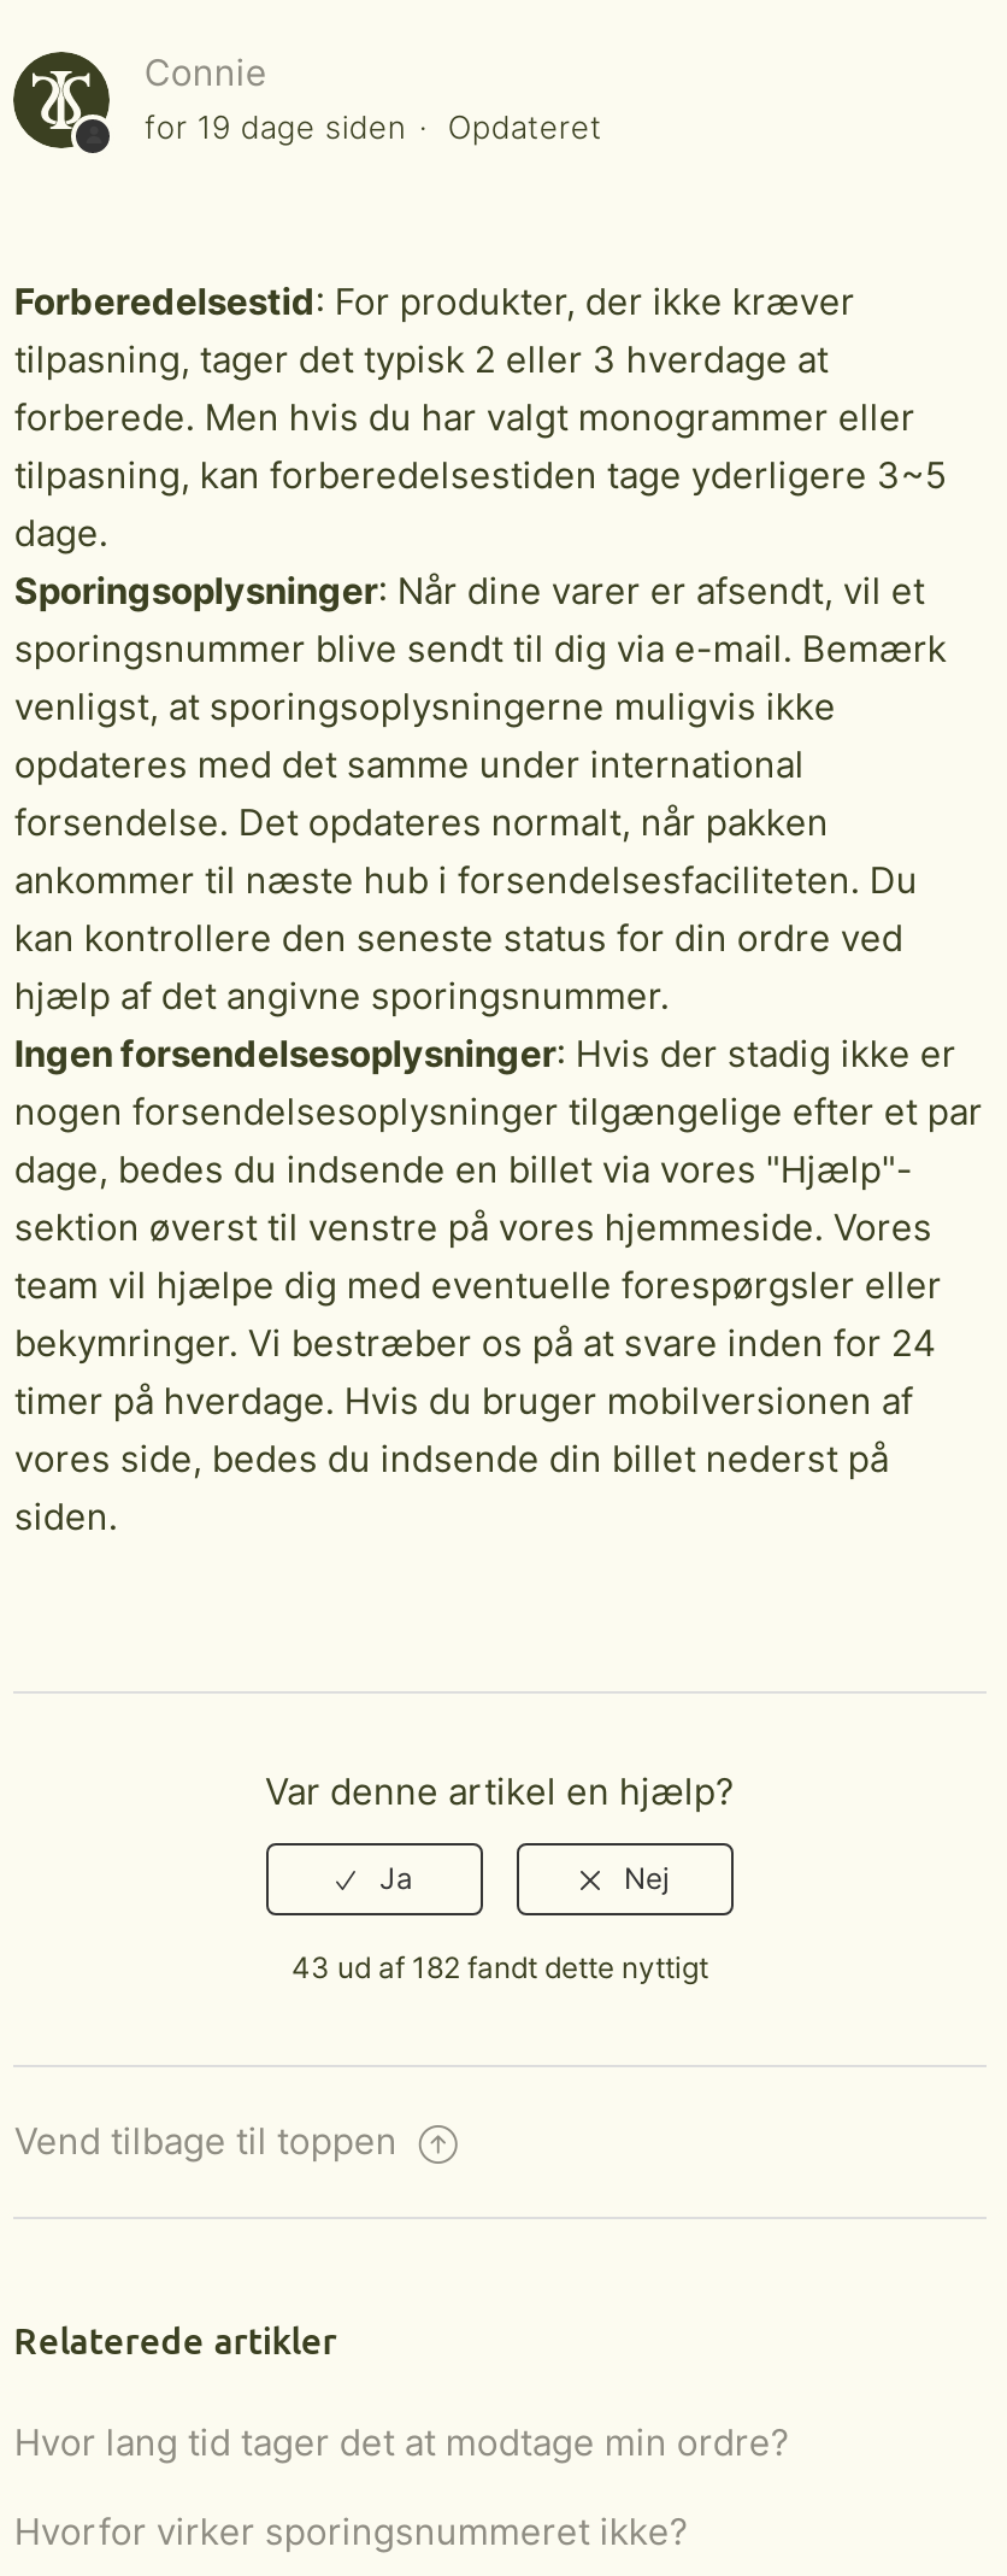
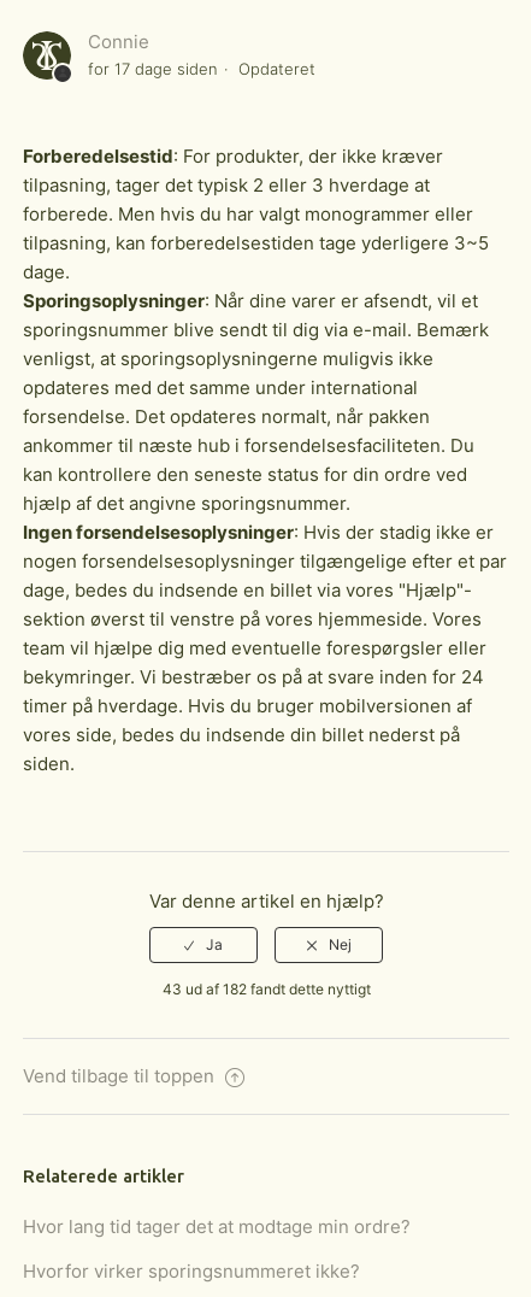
[144,108,407,147] for 19 dage siden -> [88,60,218,79] for 17 dage siden

